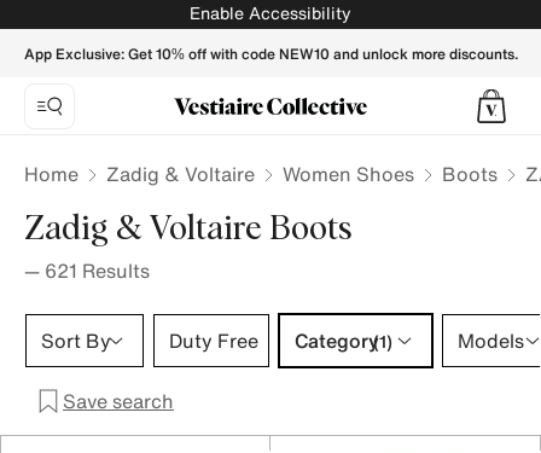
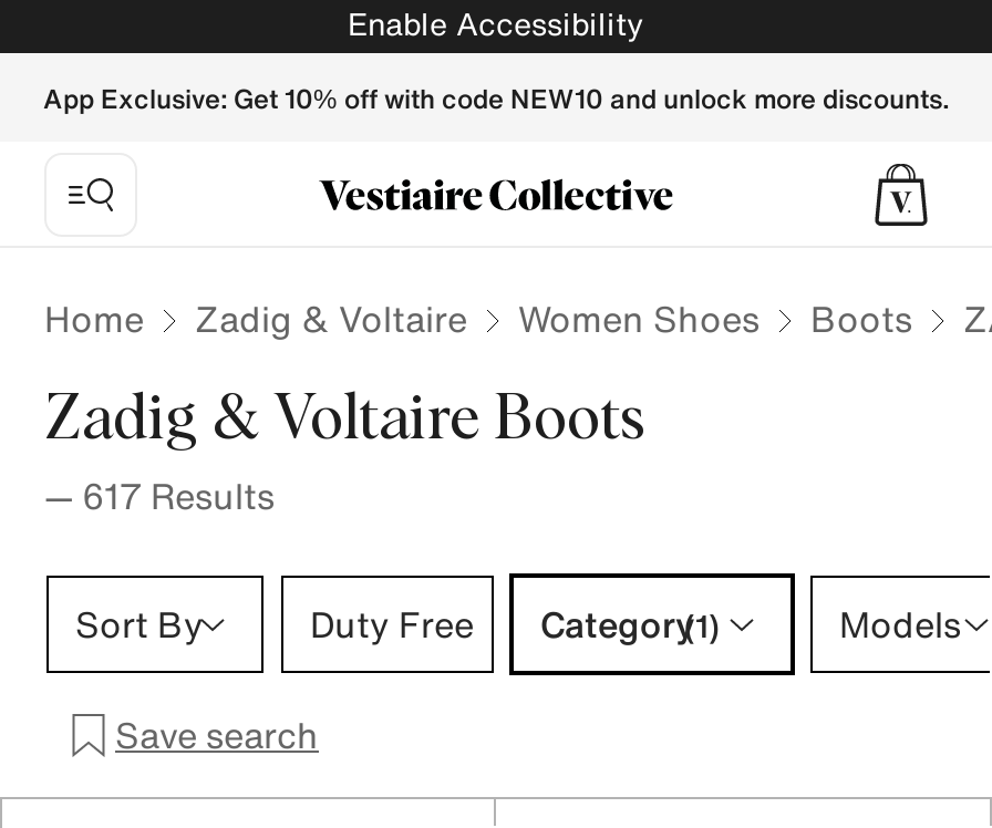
[24,256,150,285] — 621 Results -> [44,469,275,522] — 617 Results

